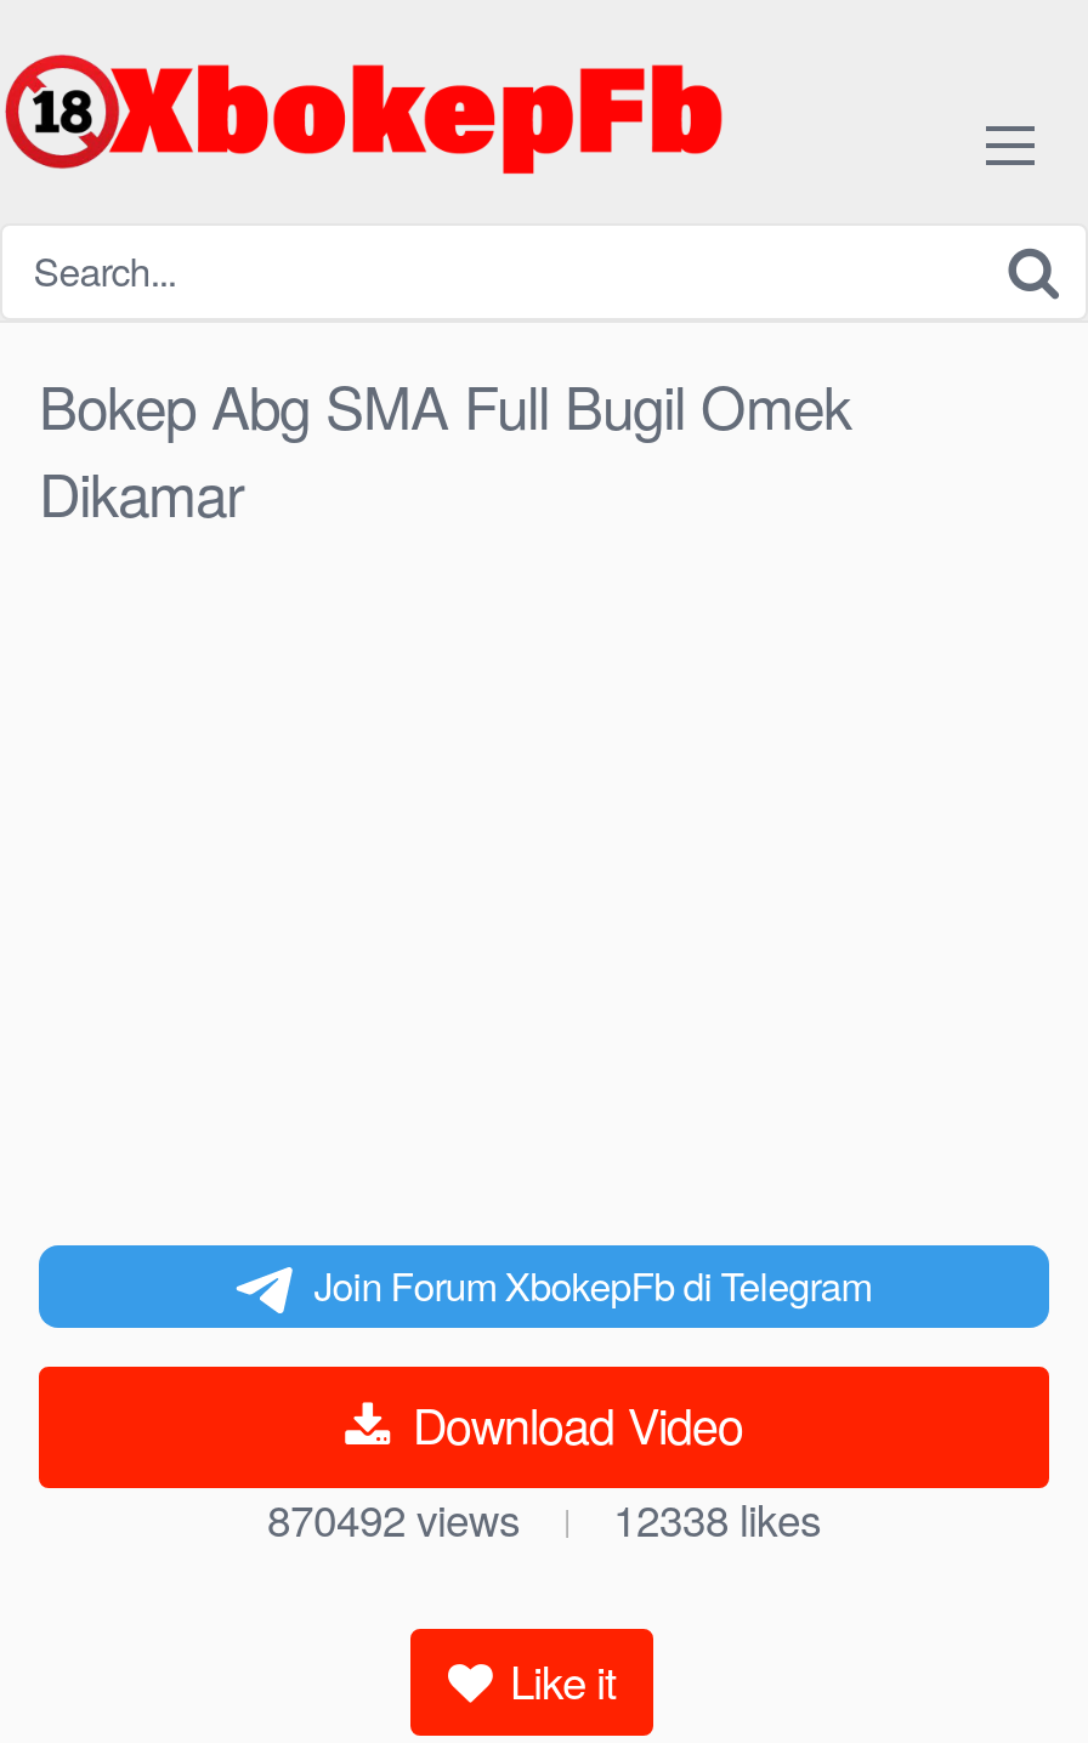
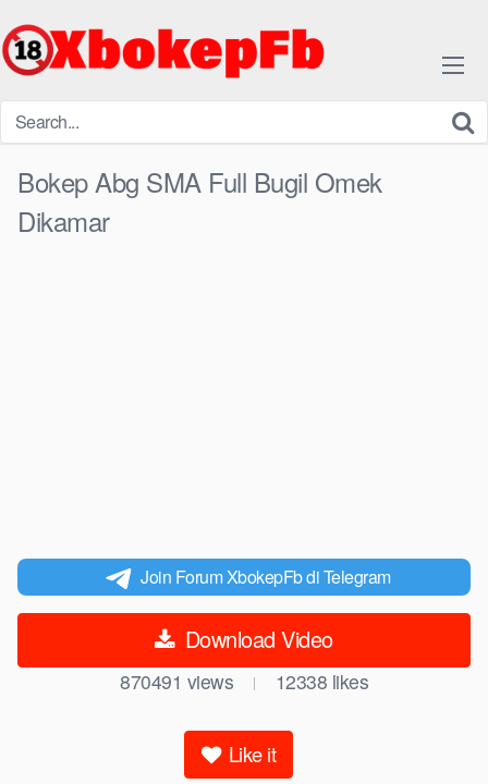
[267,1488,520,1549] 870492views -> [120,667,233,695] 870491views

